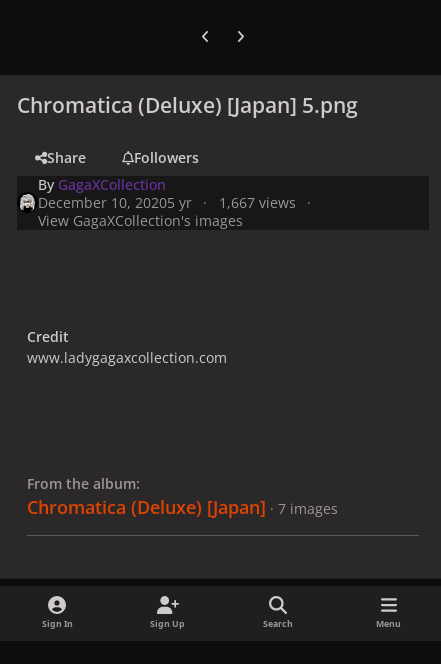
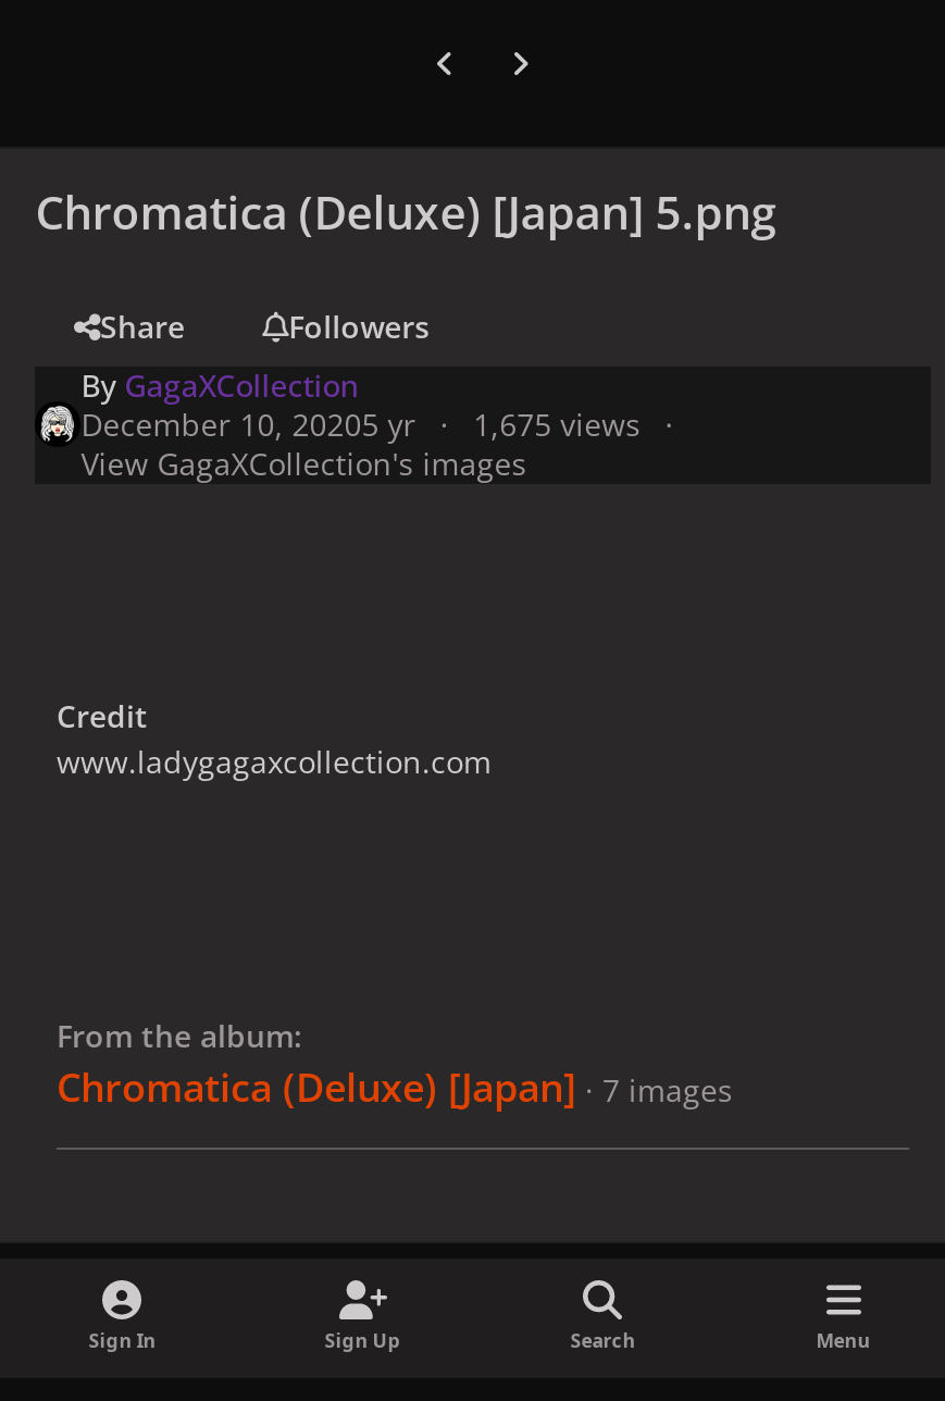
[38,192,296,211] December 10, 20205 yr 1,667 views -> [81,402,641,444] December 10, 20205 yr 1,675 views

